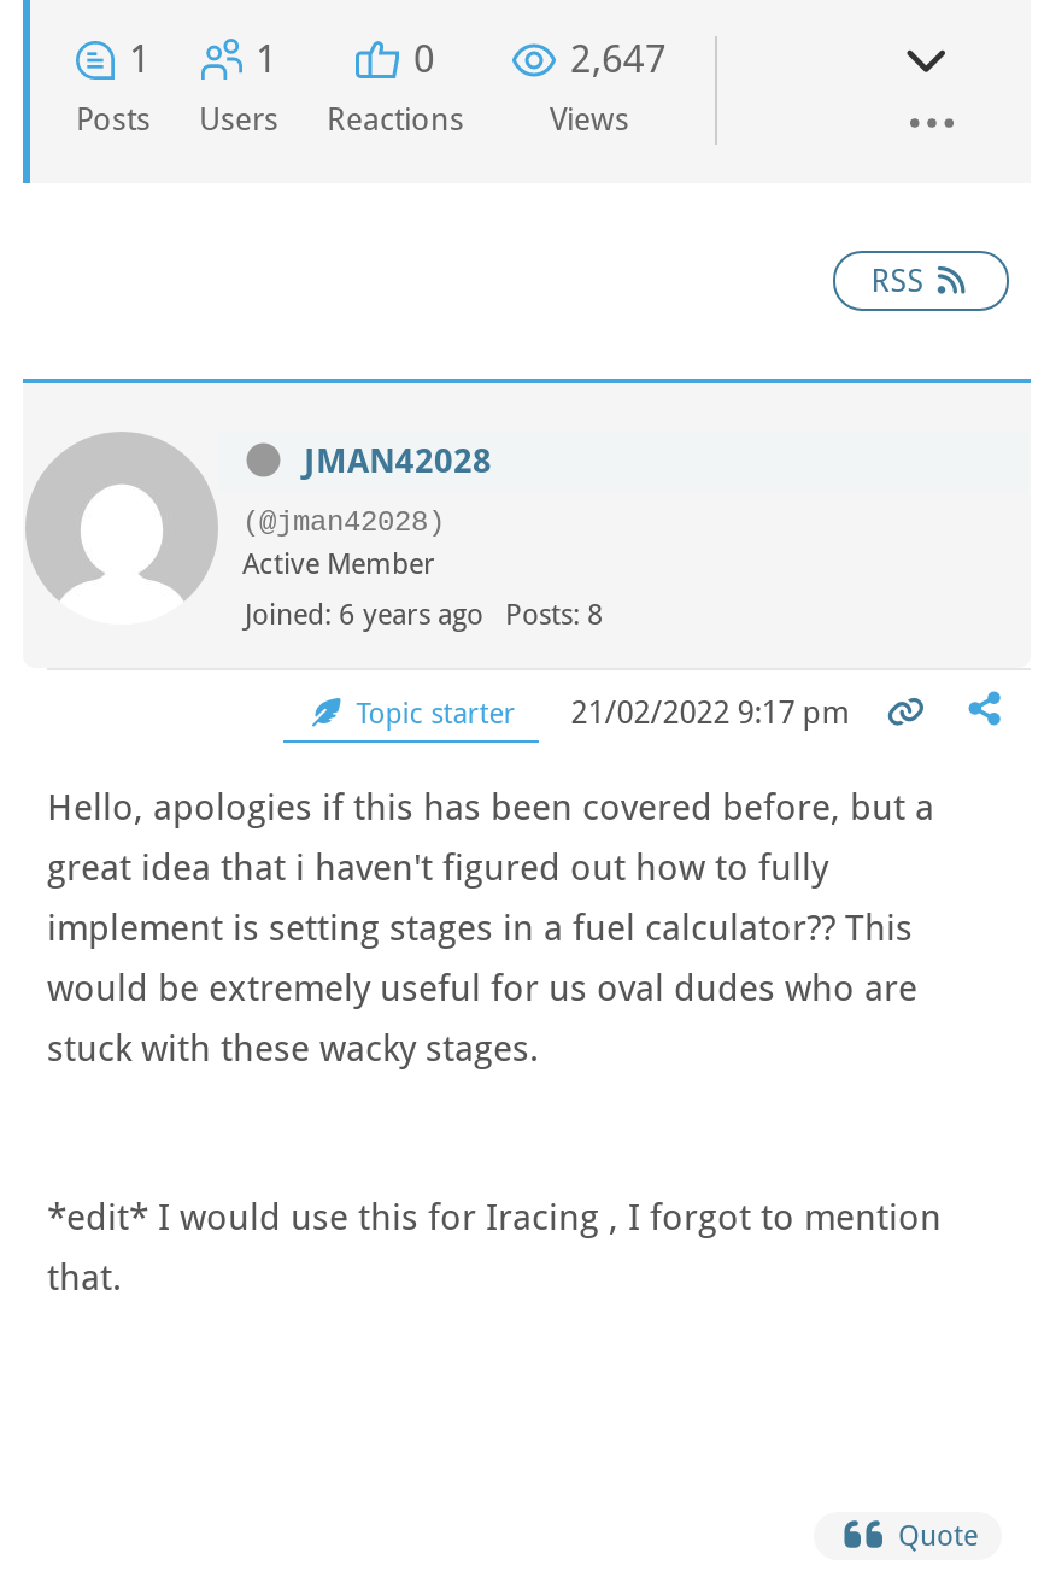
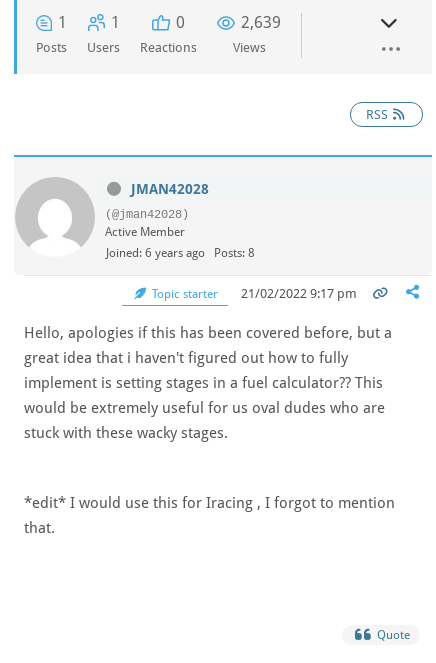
[570,36,667,82] 2,647 -> [241,13,281,32] 2,639

